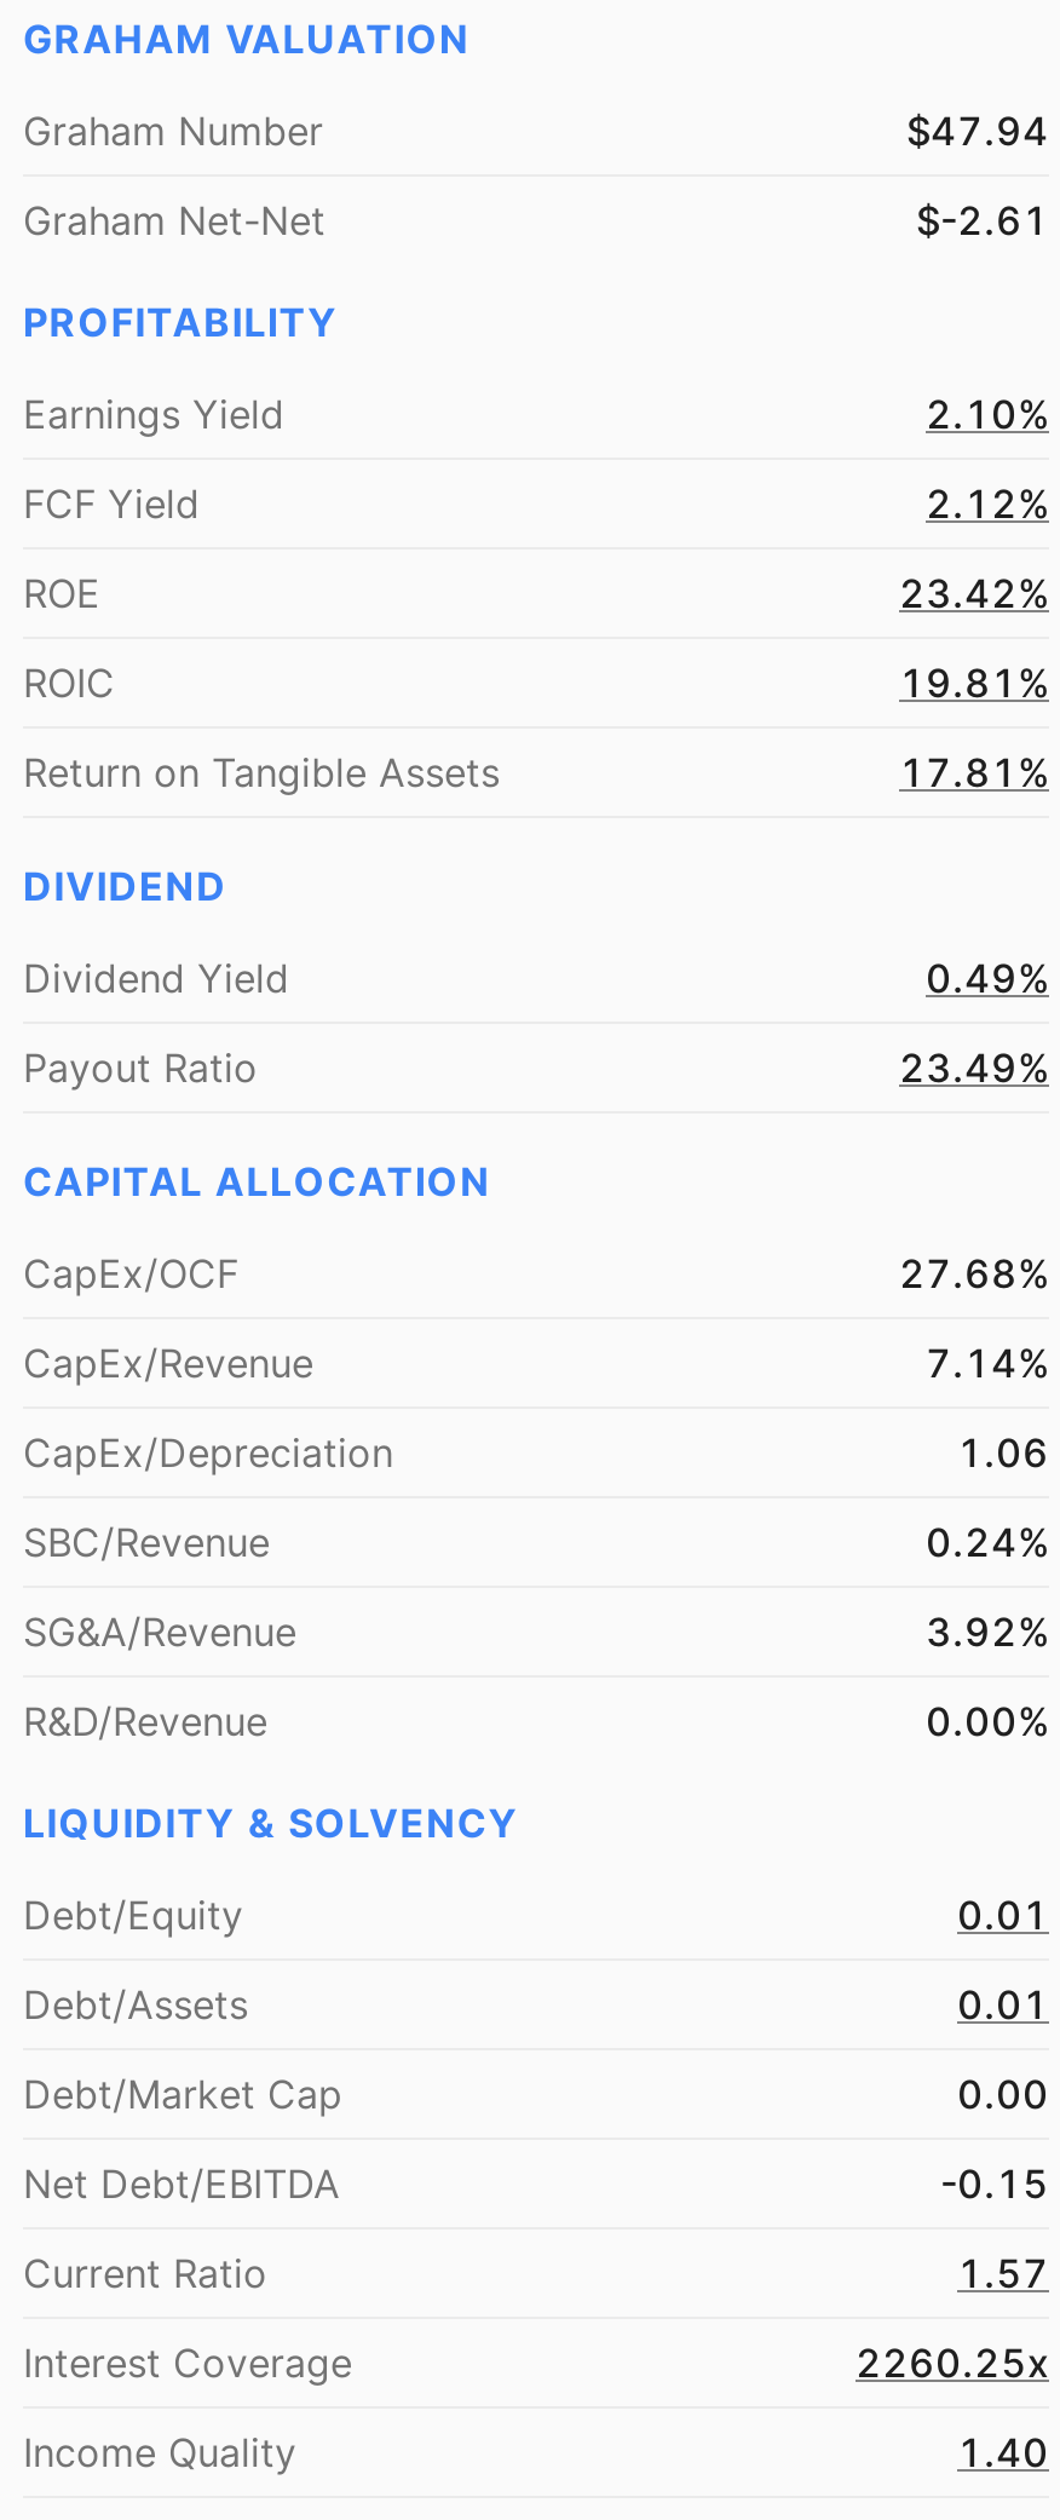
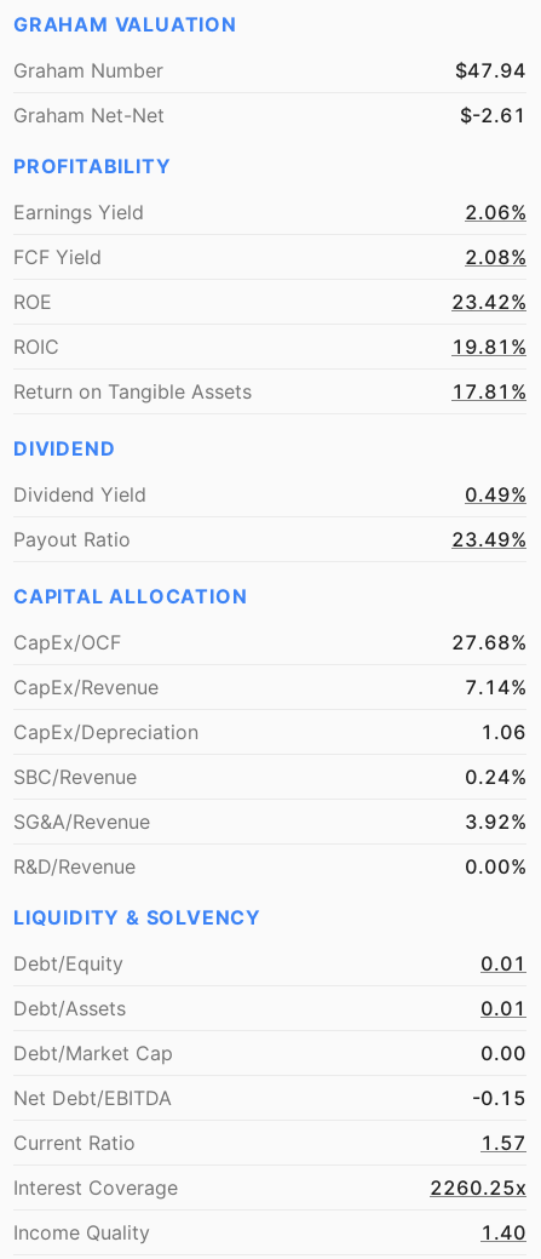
[926,390,1049,438] 2.10% -> [465,200,526,224] 2.06%
[926,479,1049,528] 2.12% -> [465,245,526,269] 2.08%

